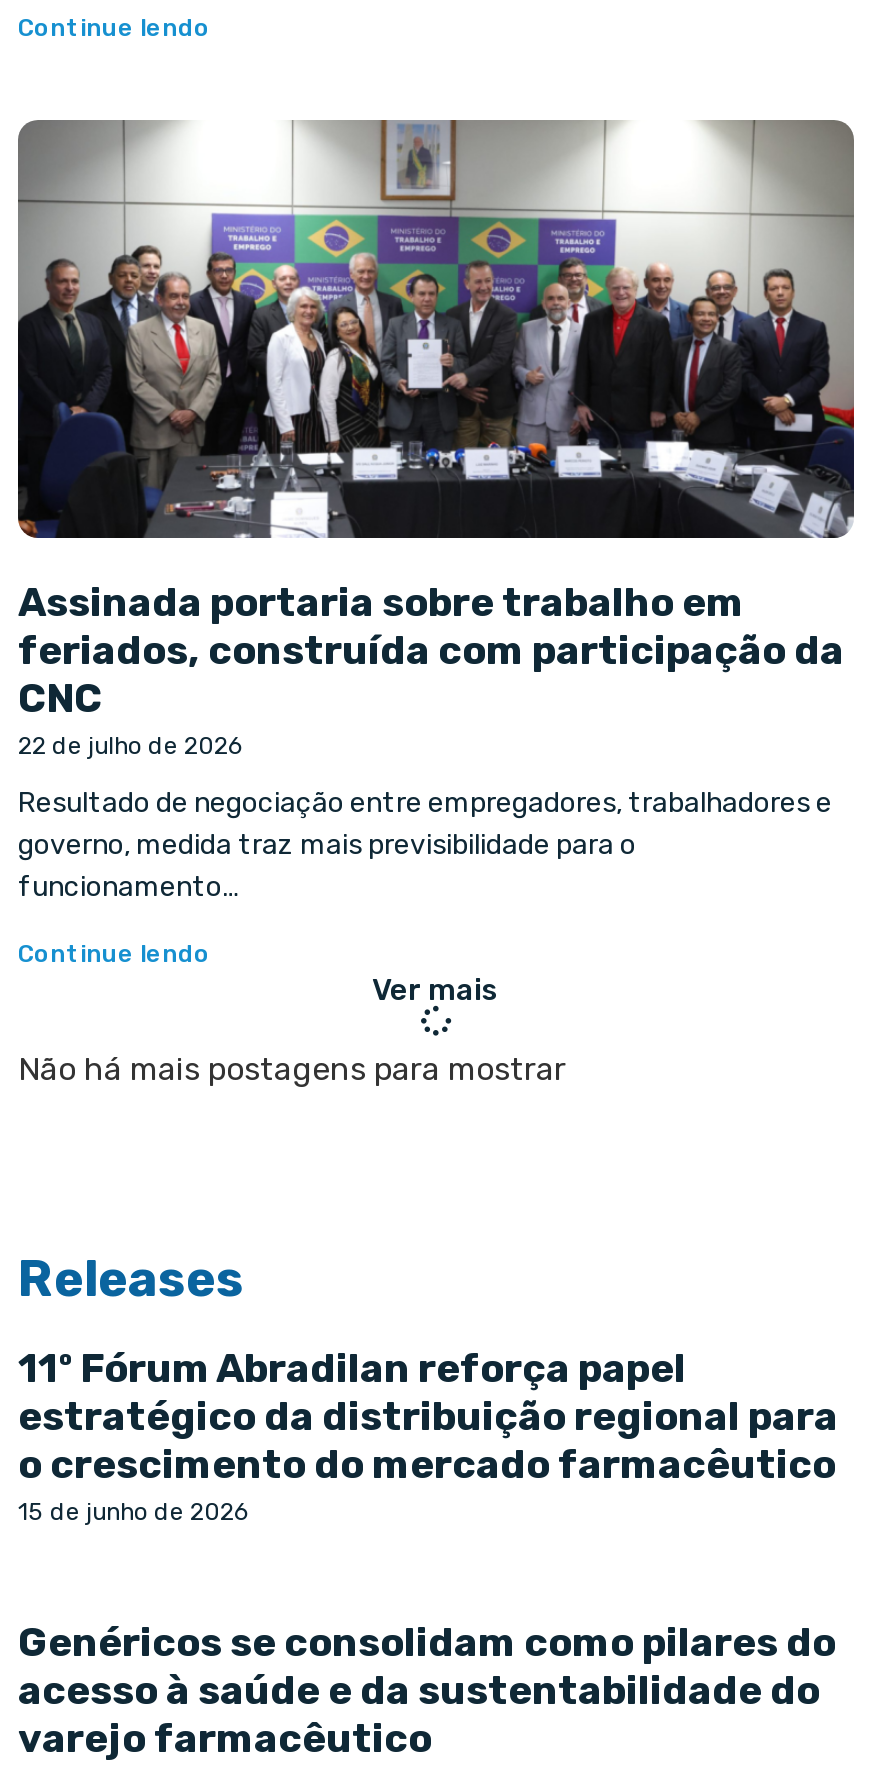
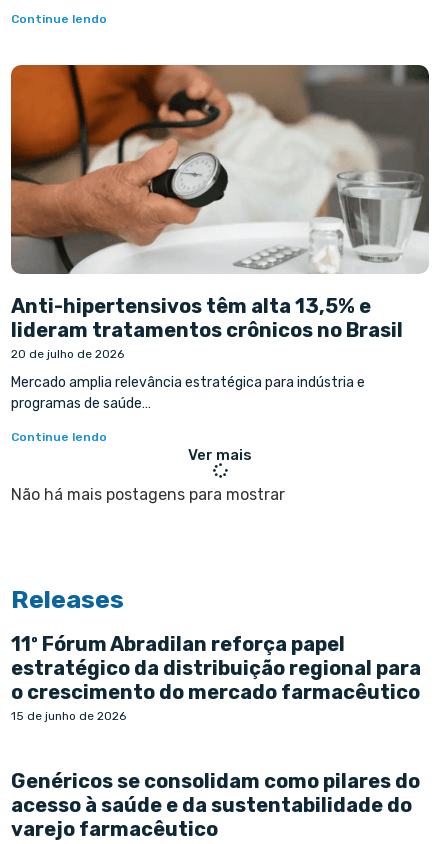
[16,118,854,759] [image] | Assinada portaria sobre trabalho em | feriados, construída com participação da | CNC | 22 de julho de 2026 -> [10,64,430,361] [image] | Anti-hipertensivos têm alta 13,5% e | lideram tratamentos crônicos no Brasil | 20 de julho de 2026
[18,785,832,903] Resultado de negociação entre empregadores, trabalhadores e | governo, medida traz mais previsibilidade para o | funcionamento… -> [11,374,365,412] Mercado amplia relevância estratégica para indústria e | programas de saúde…

